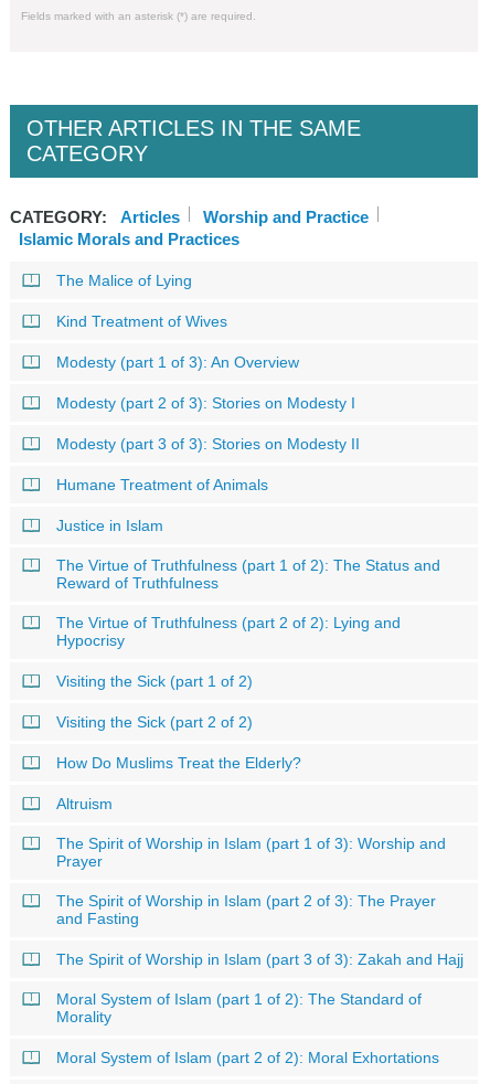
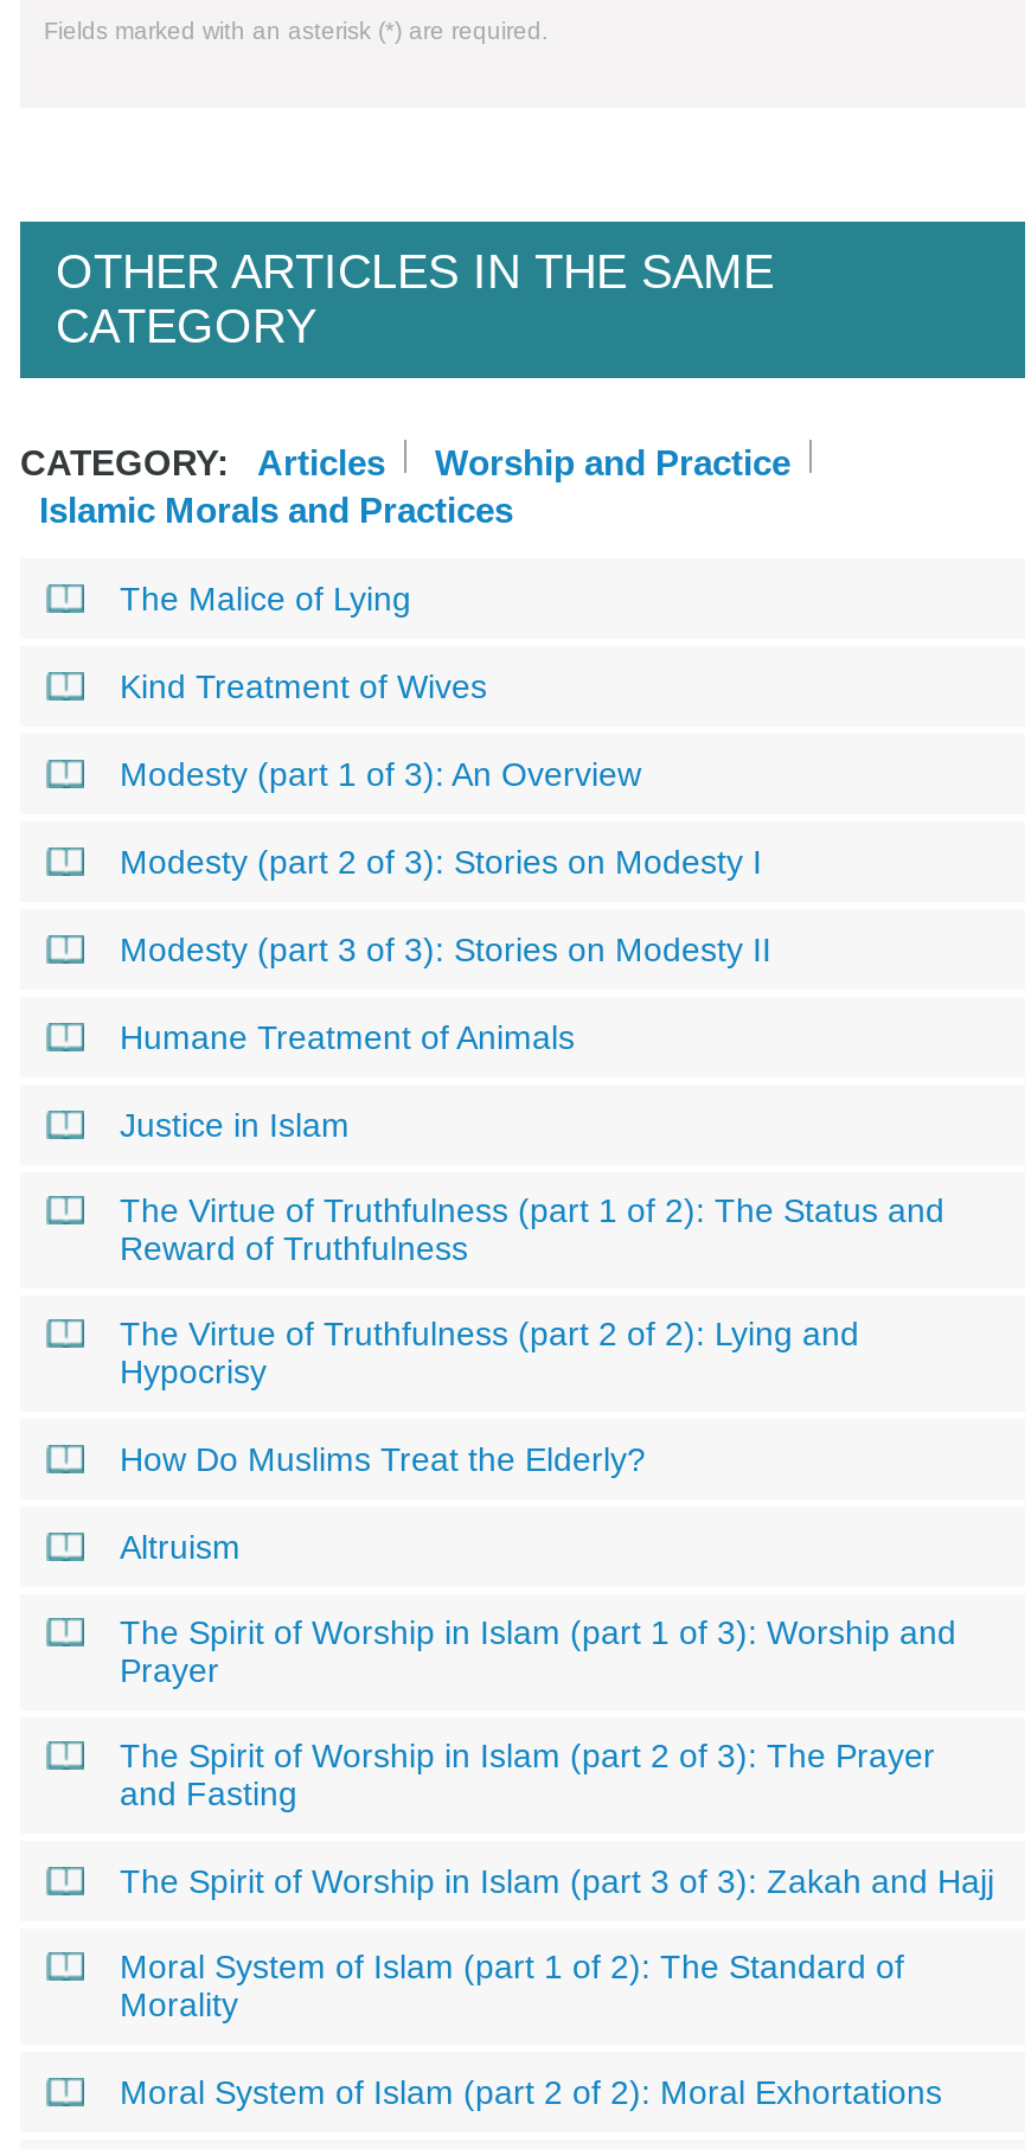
[56,673,253,731] Visiting the Sick (part 1 of 2) | Visiting the Sick (part 2 of 2) -> none

